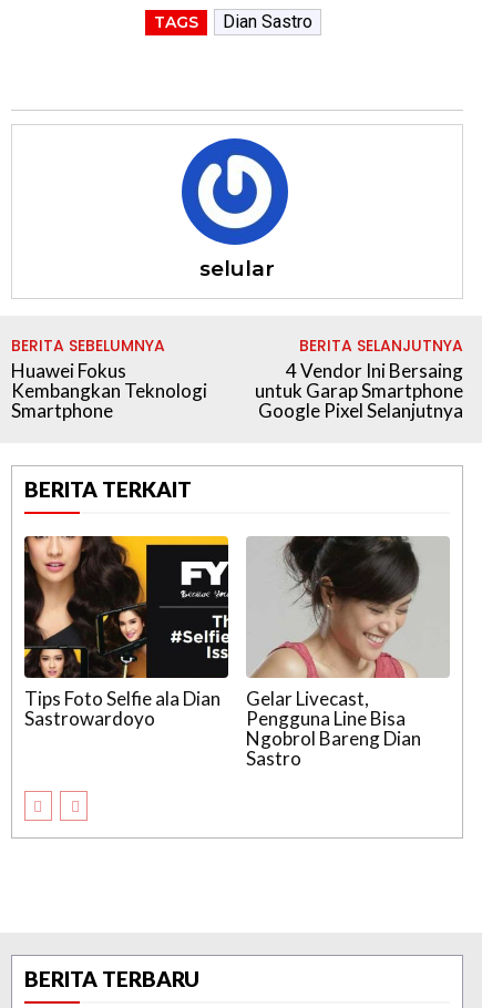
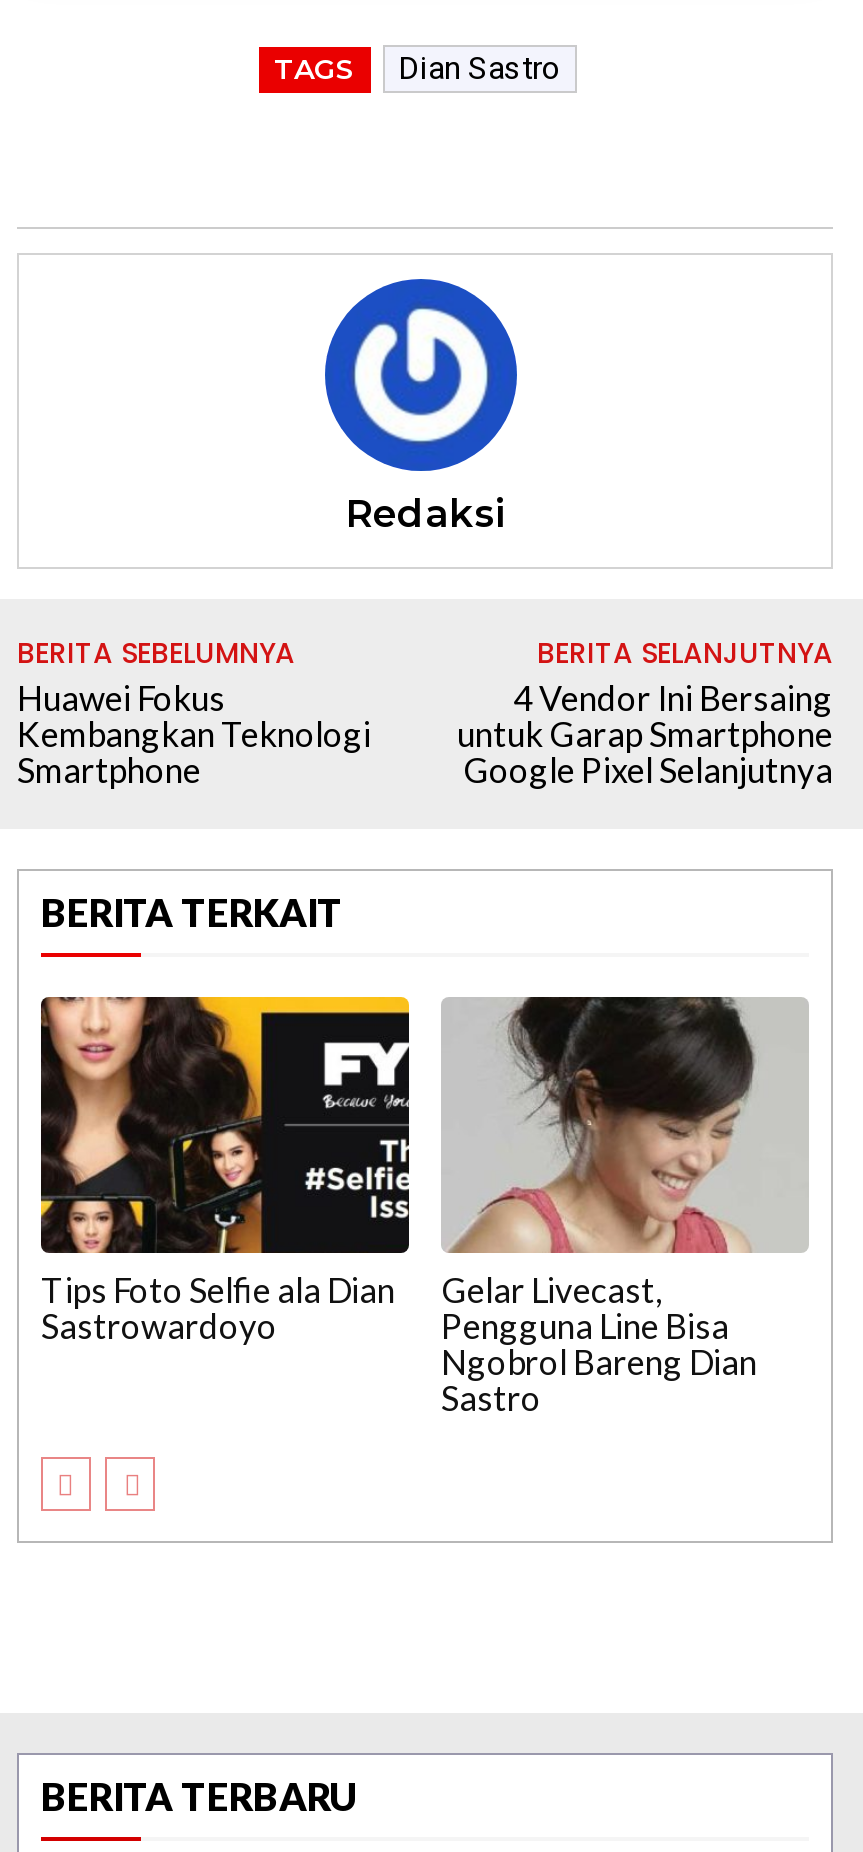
[199,256,275,281] selular -> [345,490,505,536] Redaksi

